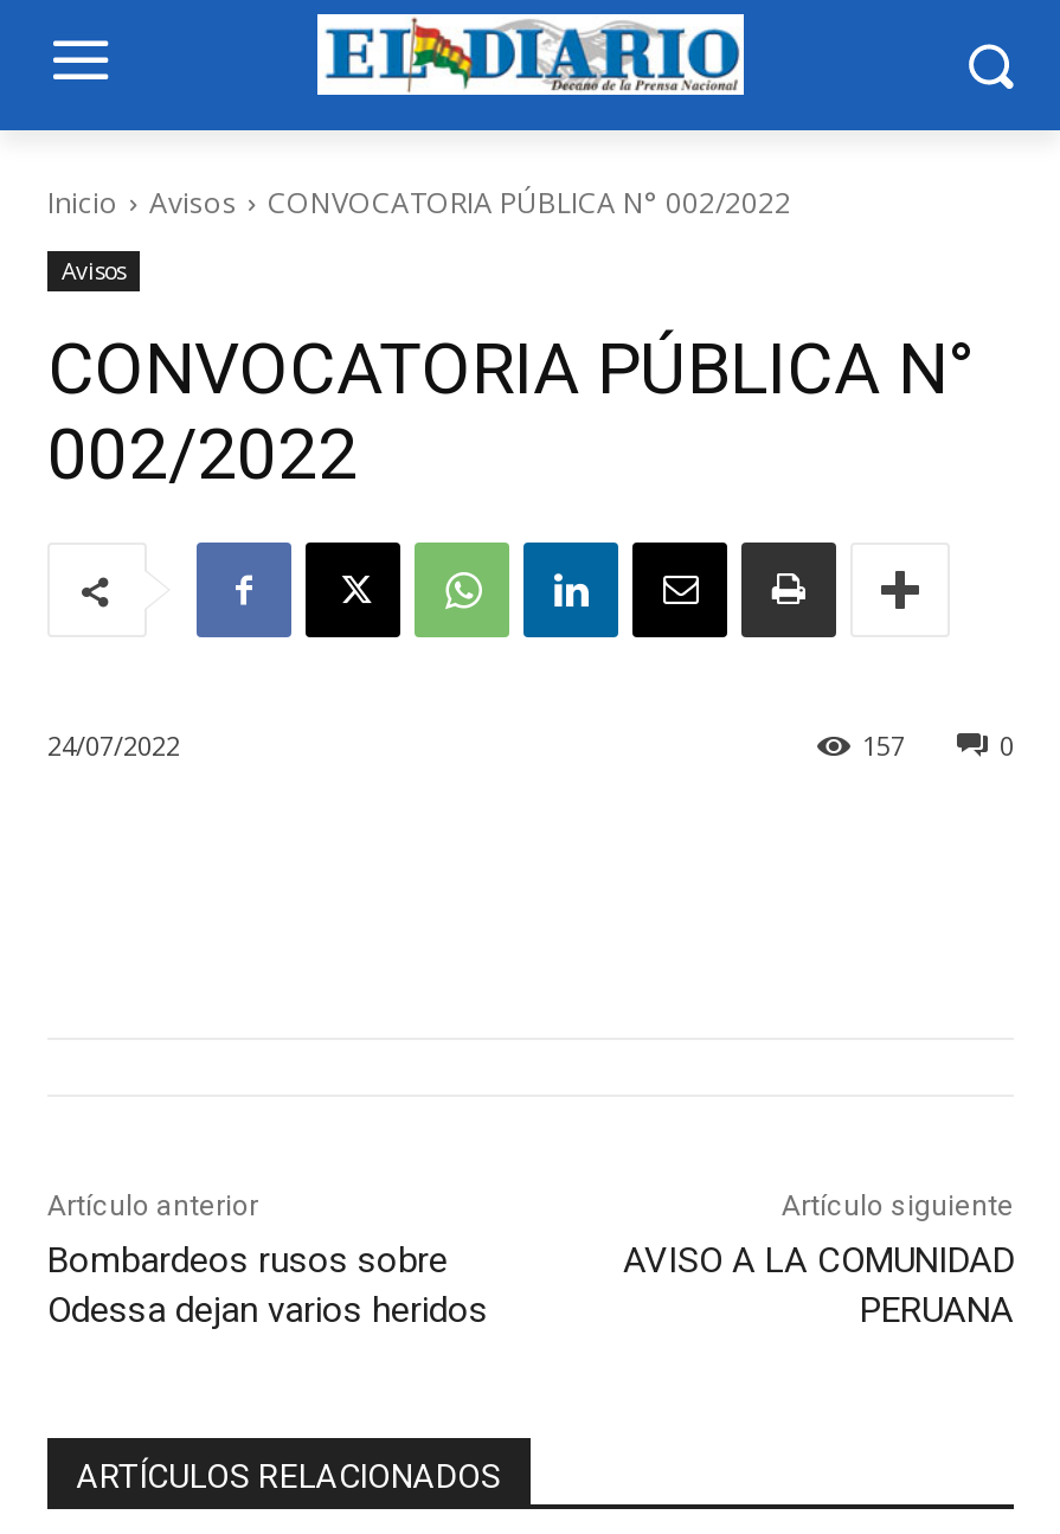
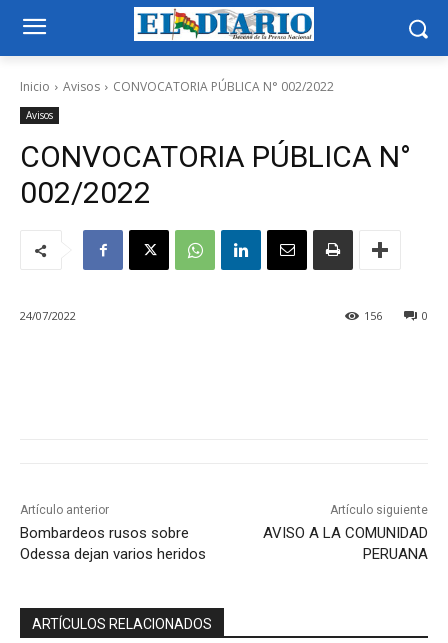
[862,728,905,763] 157 -> [364,308,382,323] 156

